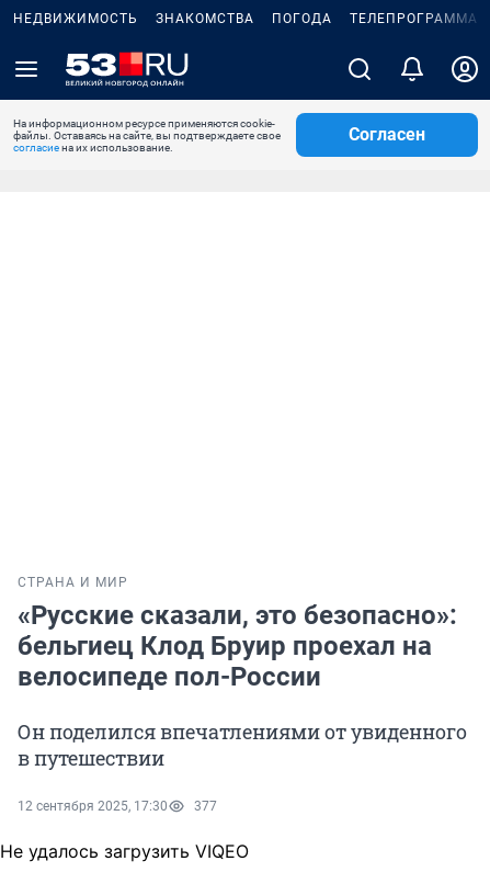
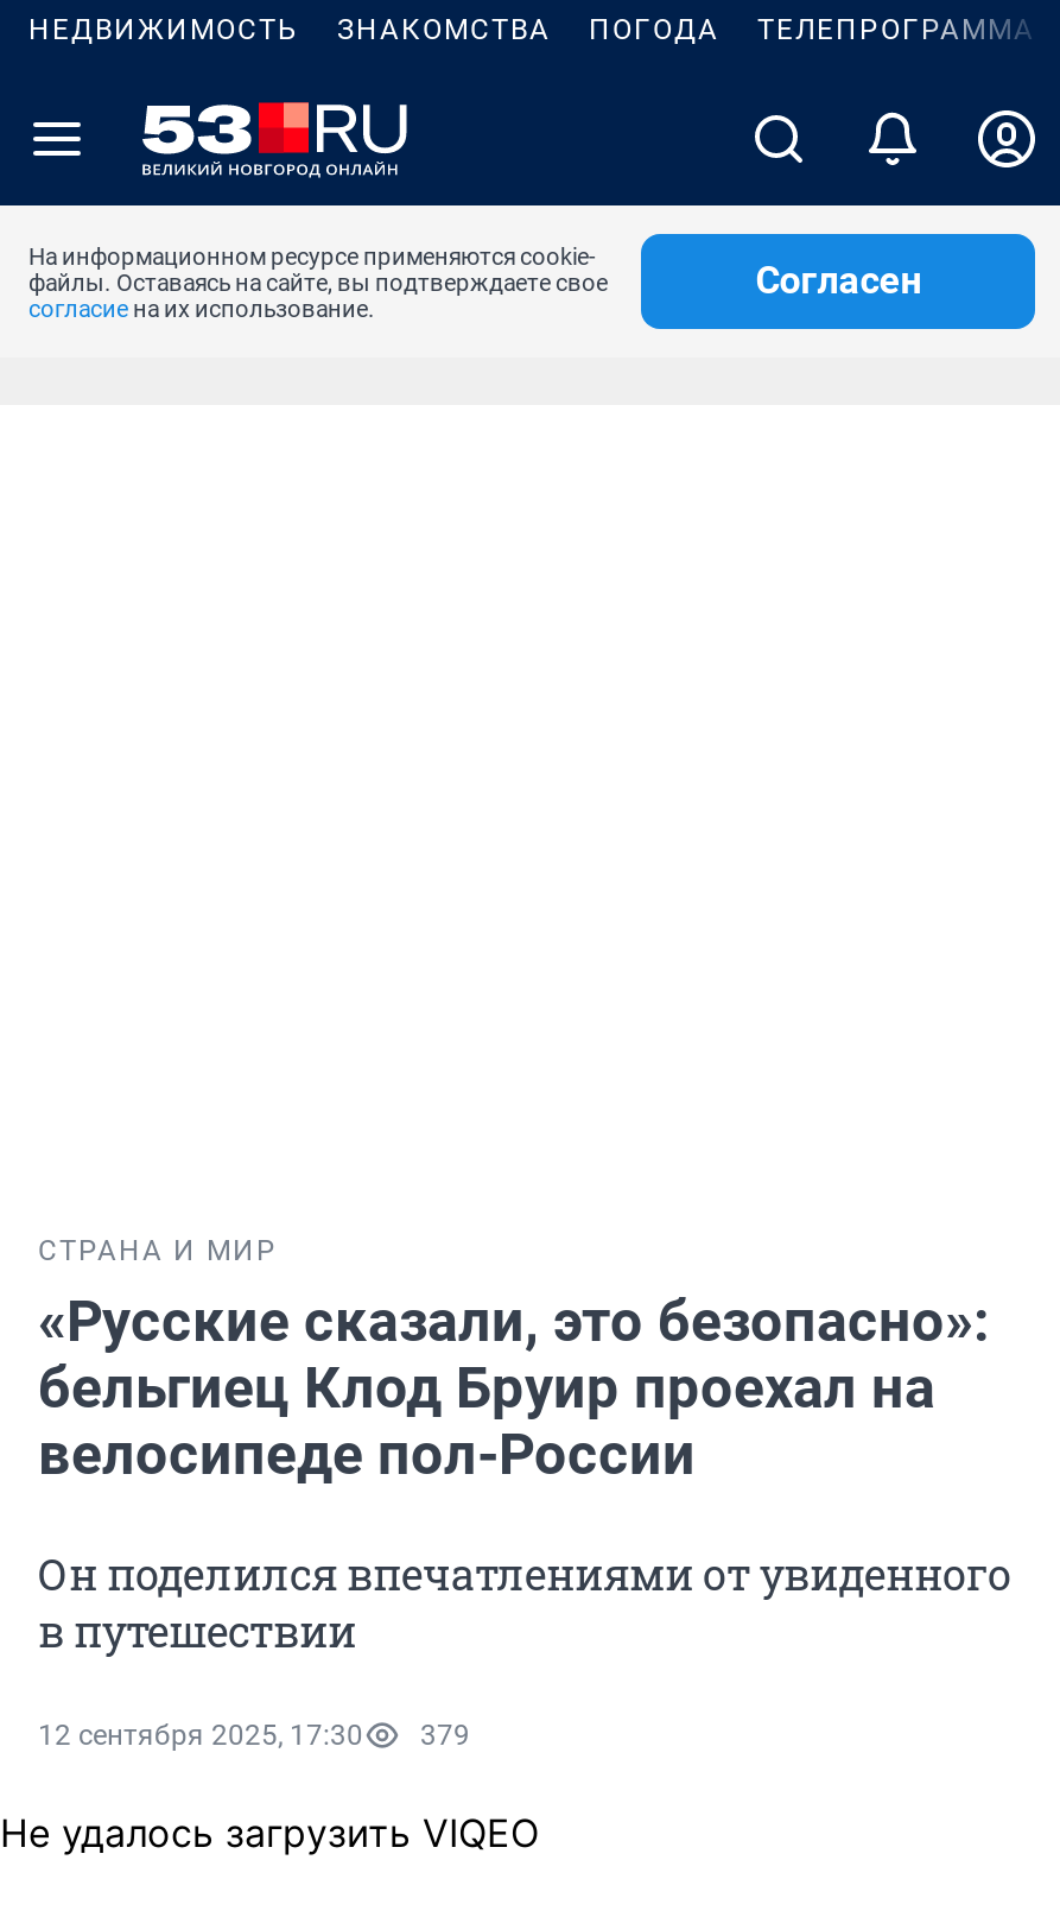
[18,799,217,814] 12 сентября 2025, 17:30 377 -> [38,1719,470,1752] 12 сентября 2025, 17:30 379

